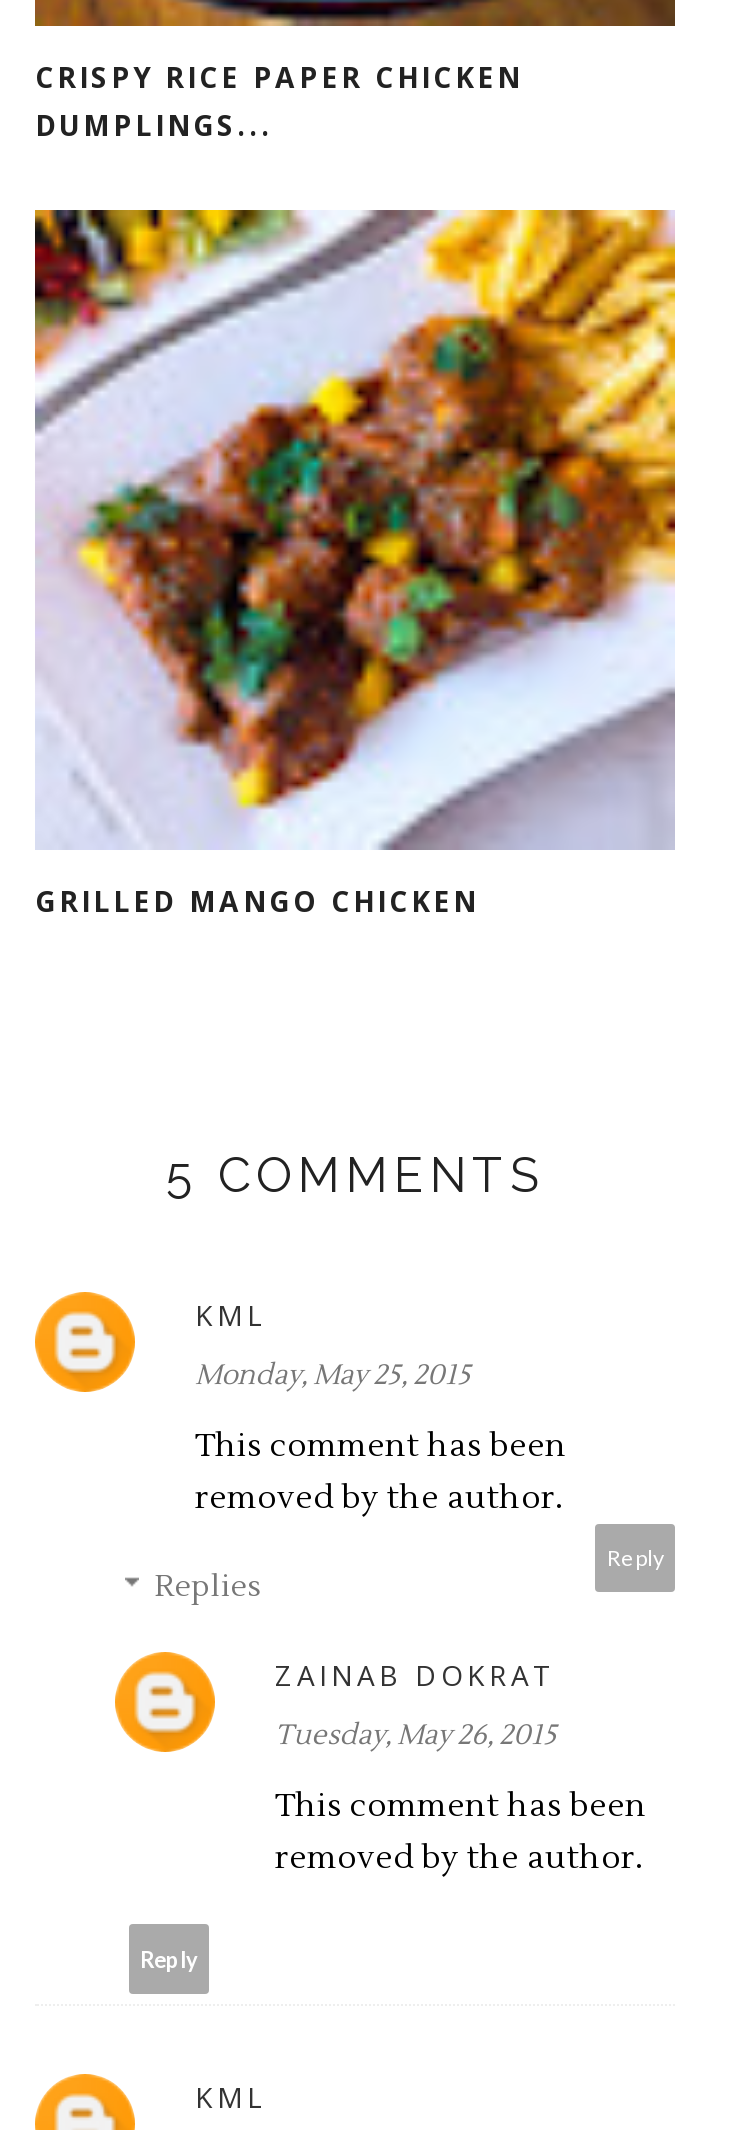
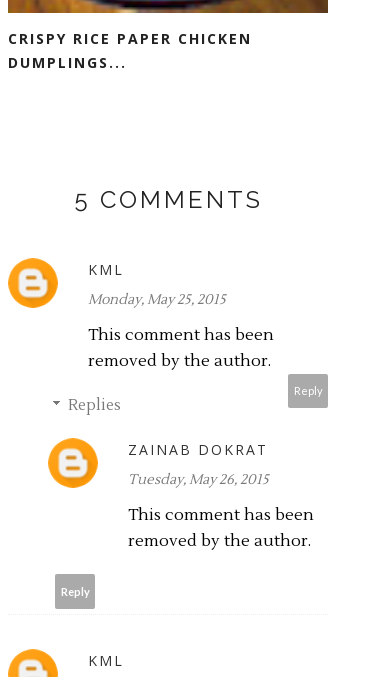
[33,208,677,920] [image] | GRILLED MANGO CHICKEN -> none

